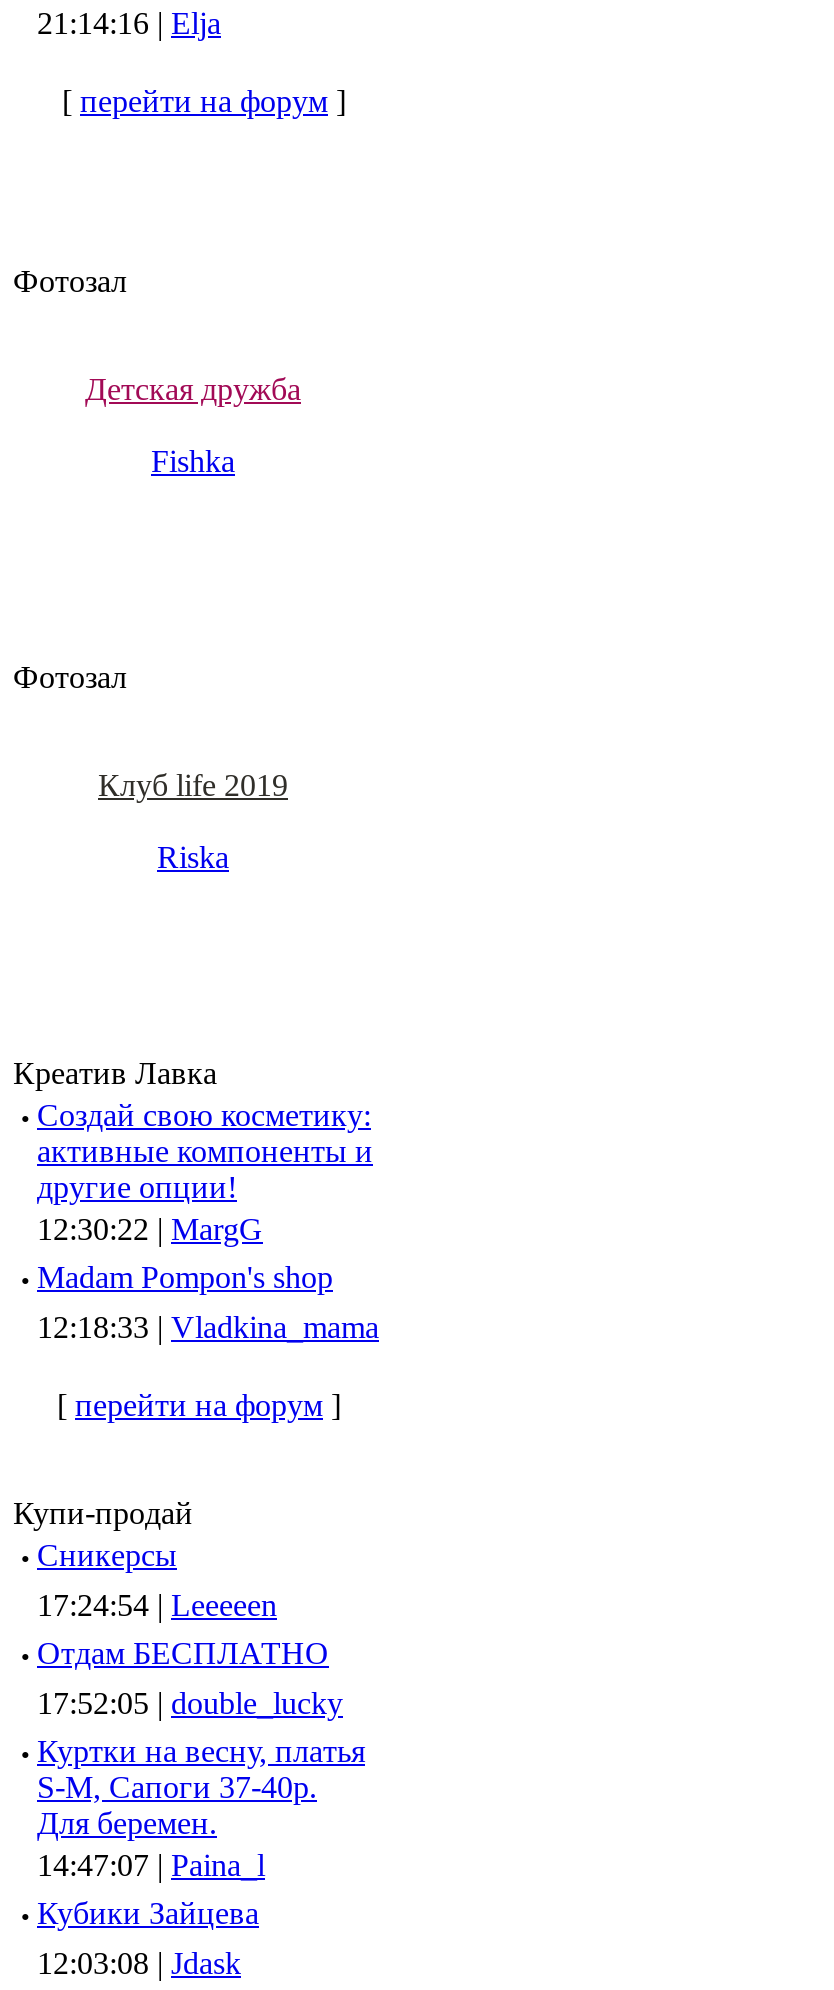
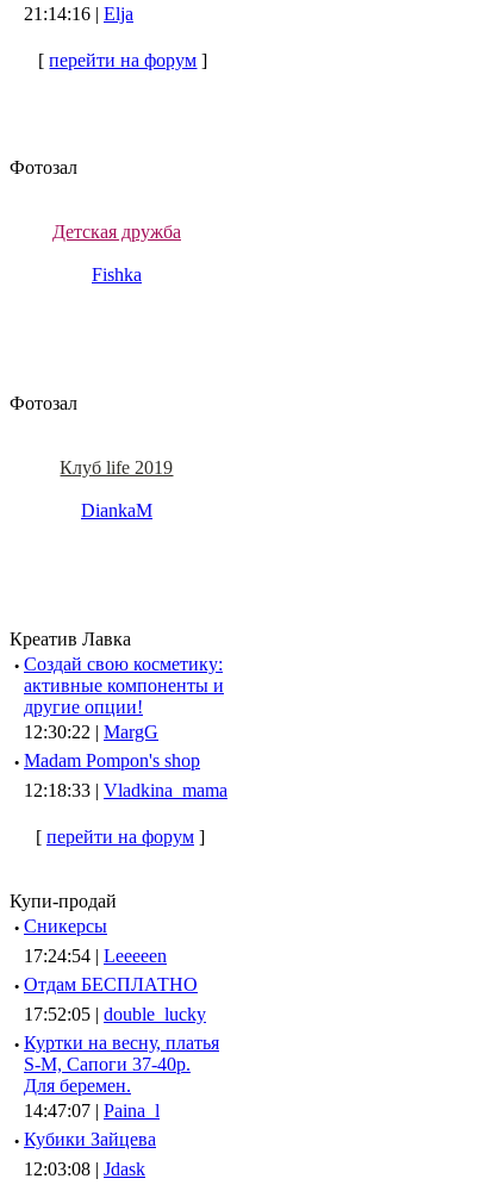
[157,840,229,874] Riska -> [81,500,152,520] DiankaM

